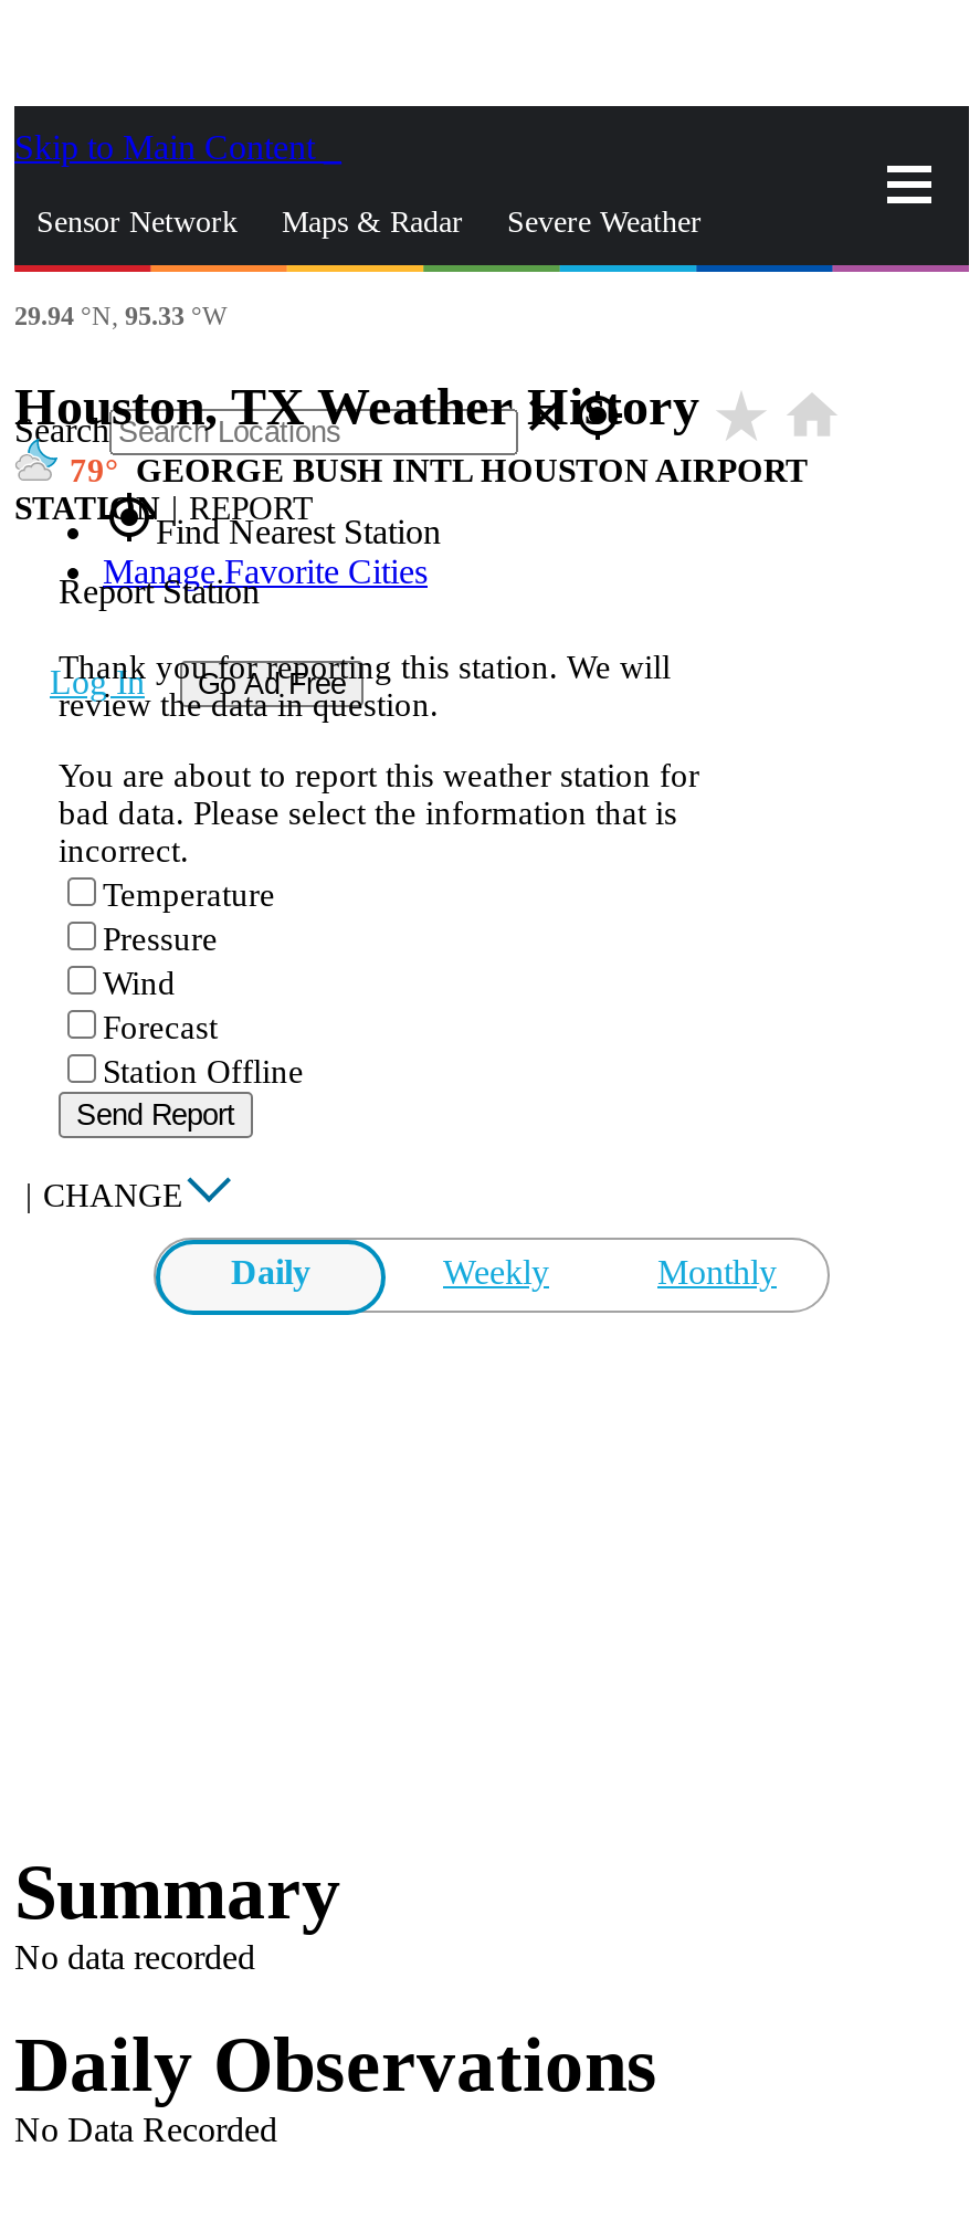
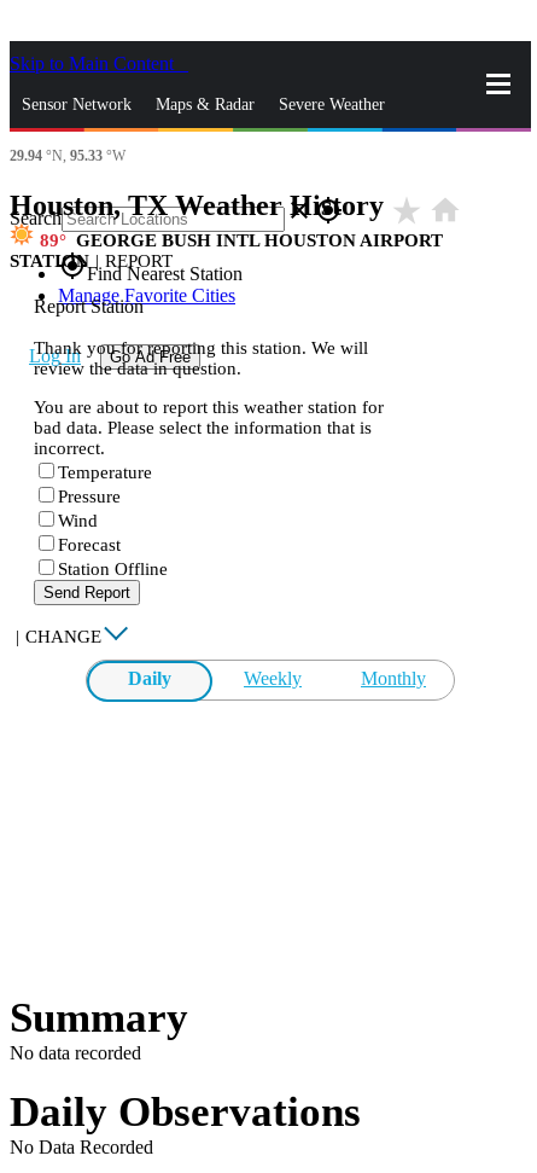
[70,453,808,488] 79 GEORGE BUSH INTL HOUSTON AIRPORT -> [40,231,443,250] 89 GEORGE BUSH INTL HOUSTON AIRPORT

